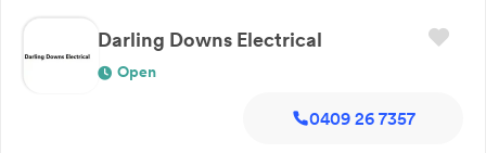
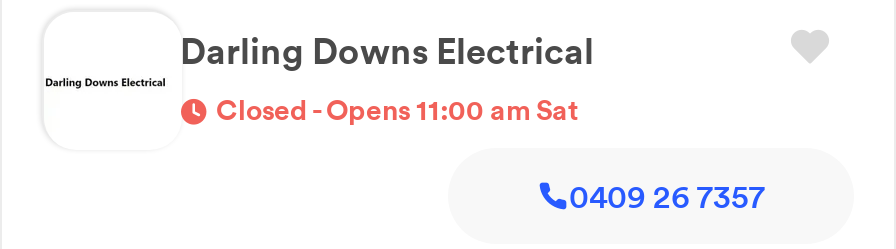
[117,62,156,82] Open -> [216,93,578,129] Closed - Opens 11:00 am Sat

